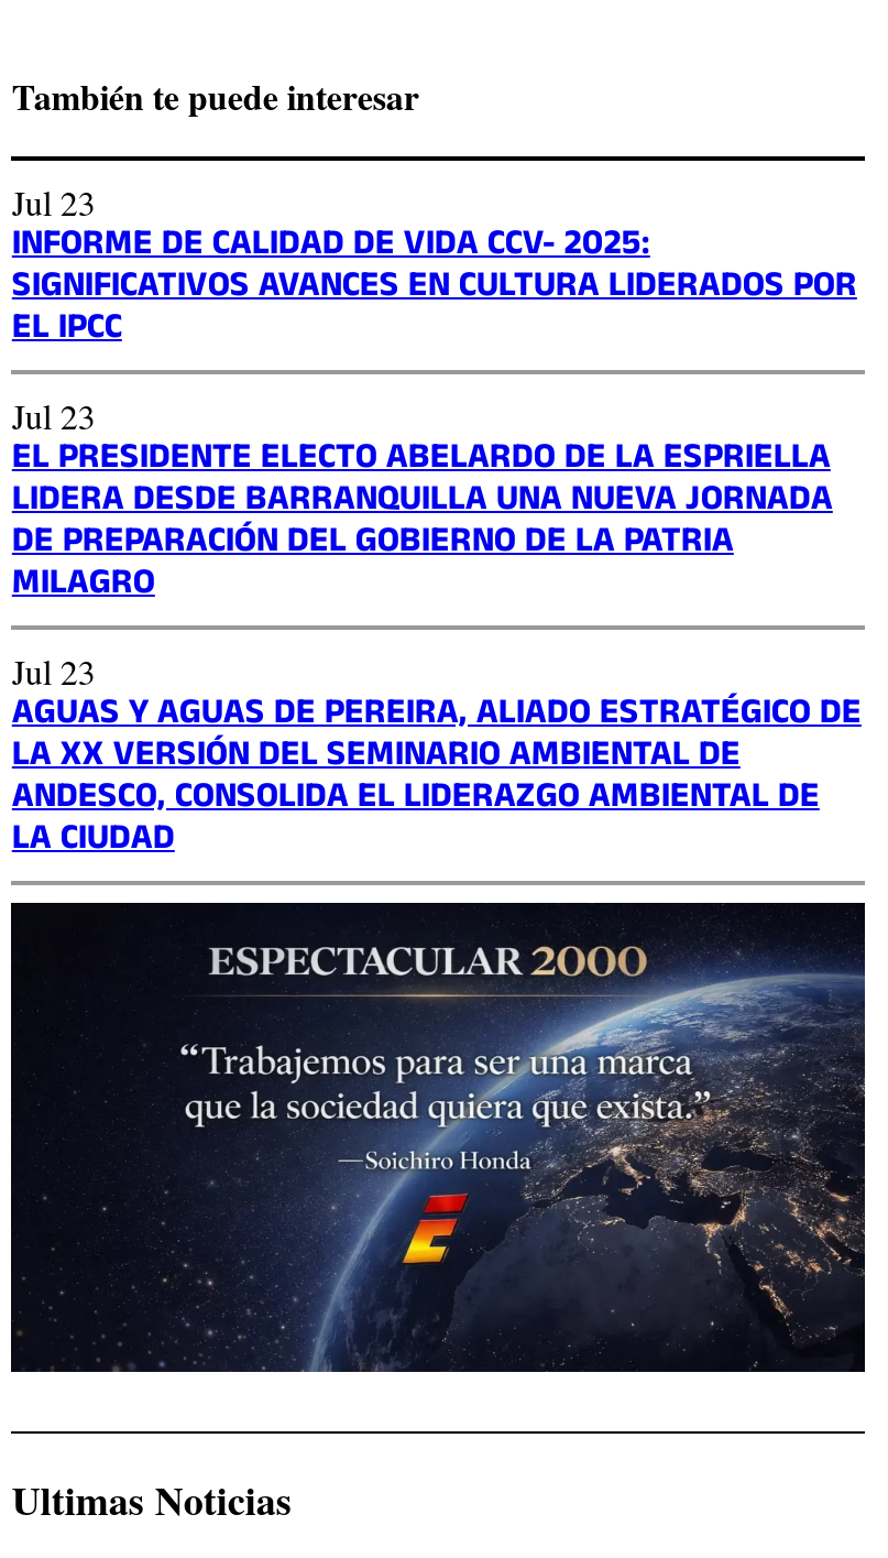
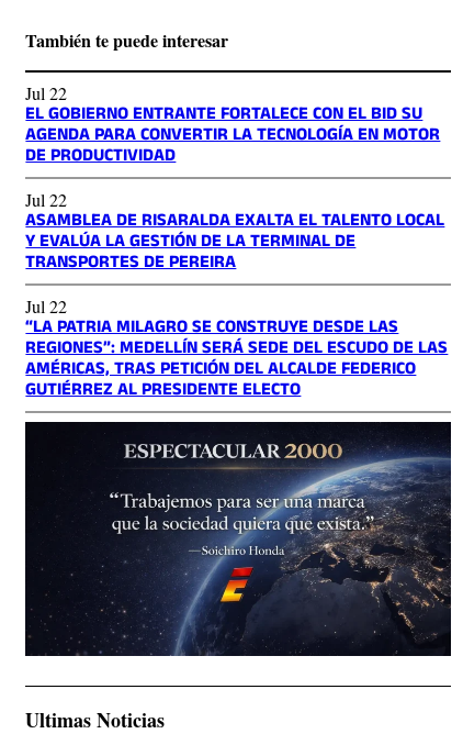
[12,179,857,359] Jul 23 | INFORME DE CALIDAD DE VIDA CCV- 2025: | SIGNIFICATIVOS AVANCES EN CULTURA LIDERADOS POR | EL IPCC -> [26,81,440,172] Jul 22 | EL GOBIERNO ENTRANTE FORTALECE CON EL BID SU | AGENDA PARA CONVERTIR LA TECNOLOGÍA EN MOTOR | DE PRODUCTIVIDAD
[12,392,833,615] Jul 23 | EL PRESIDENTE ELECTO ABELARDO DE LA ESPRIELLA | LIDERA DESDE BARRANQUILLA UNA NUEVA JORNADA | DE PREPARACIÓN DEL GOBIERNO DE LA PATRIA | MILAGRO -> [26,188,445,278] Jul 22 | ASAMBLEA DE RISARALDA EXALTA EL TALENTO LOCAL | Y EVALÚA LA GESTIÓN DE LA TERMINAL DE | TRANSPORTES DE PEREIRA
[12,648,861,870] Jul 23 | AGUAS Y AGUAS DE PEREIRA, ALIADO ESTRATÉGICO DE | LA XX VERSIÓN DEL SEMINARIO AMBIENTAL DE | ANDESCO, CONSOLIDA EL LIDERAZGO AMBIENTAL DE | LA CIUDAD -> [26,295,448,406] Jul 22 | “LA PATRIA MILAGRO SE CONSTRUYE DESDE LAS | REGIONES”: MEDELLÍN SERÁ SEDE DEL ESCUDO DE LAS | AMÉRICAS, TRAS PETICIÓN DEL ALCALDE FEDERICO | GUTIÉRREZ AL PRESIDENTE ELECTO

